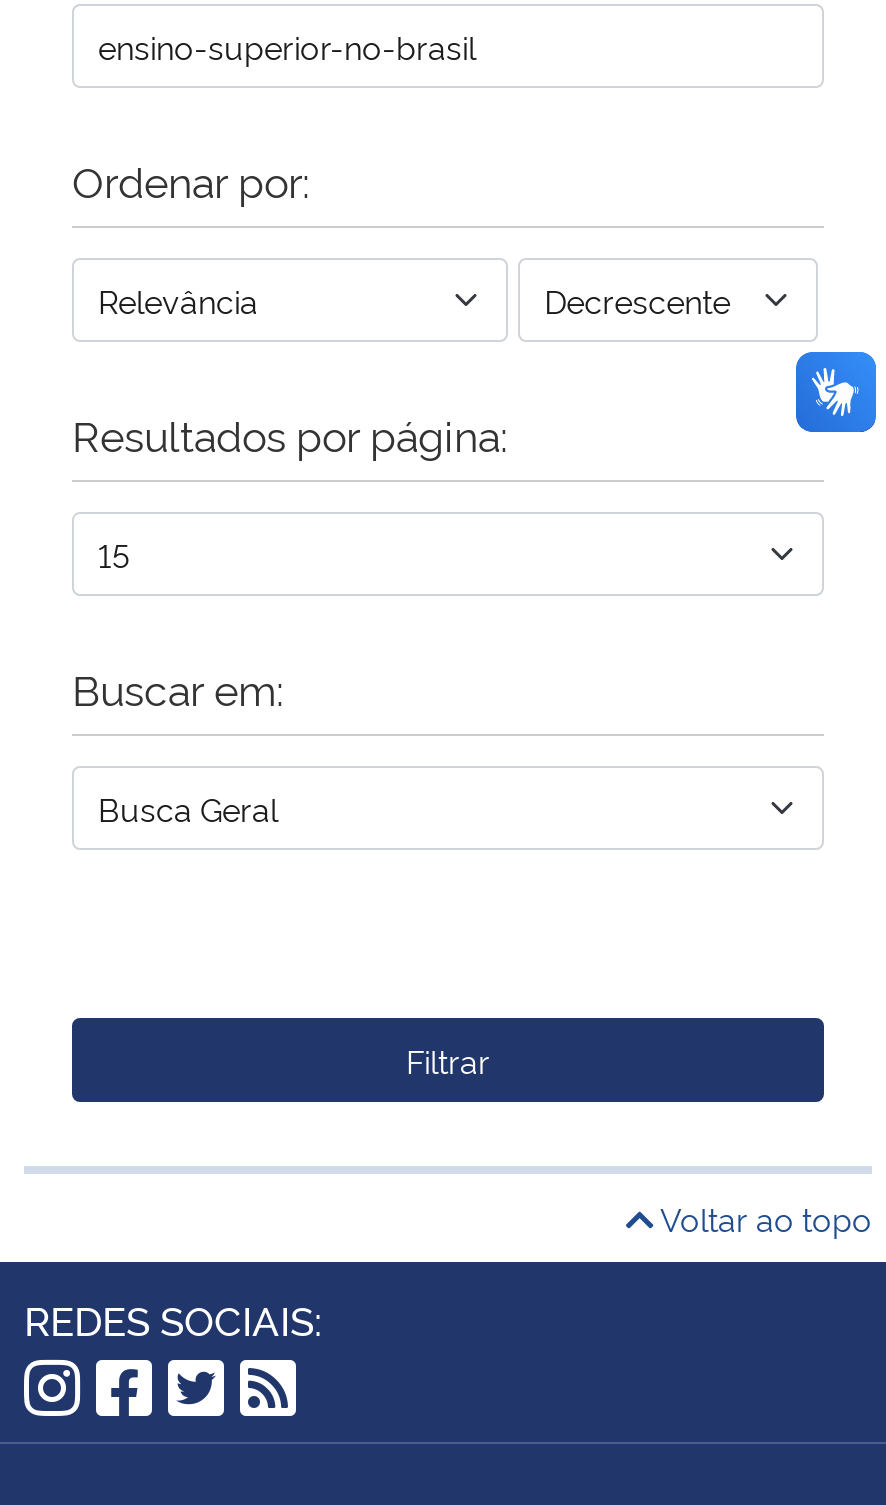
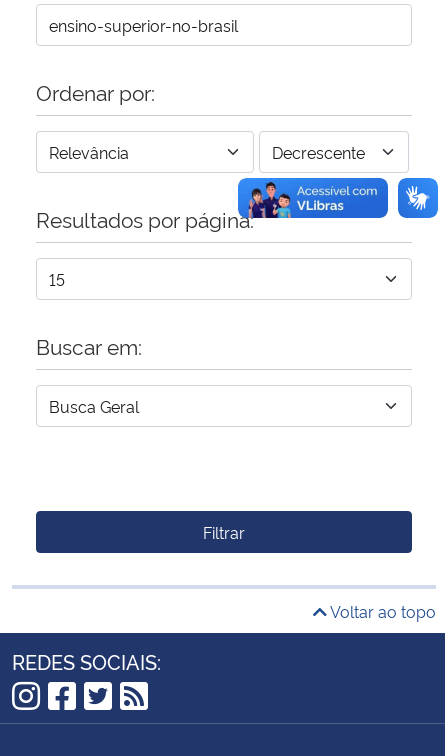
none -> [237,177,389,219] [image]

